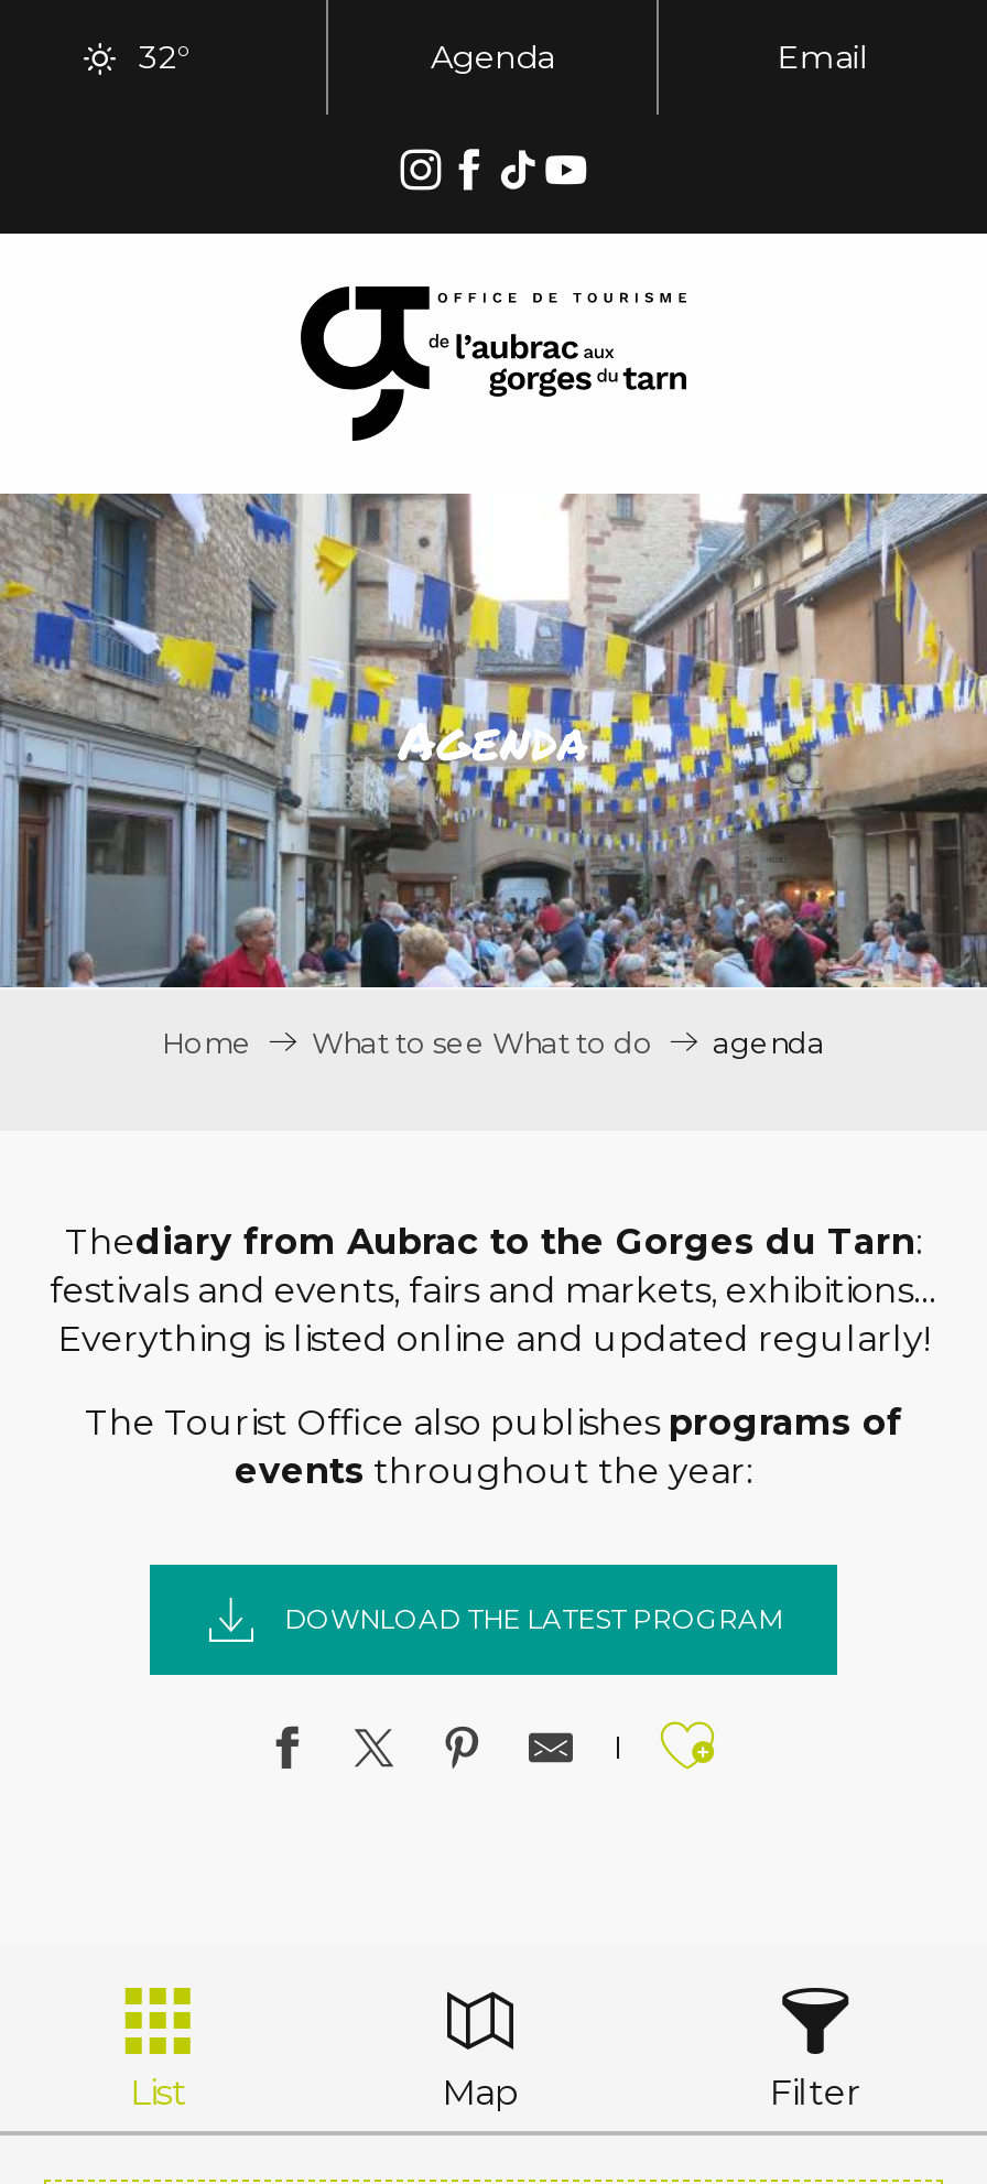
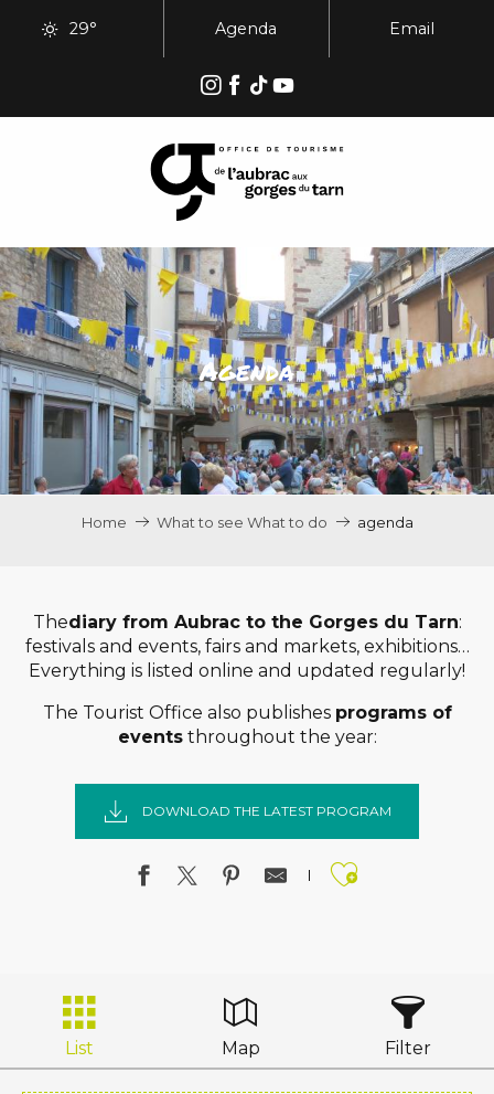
[139,37,192,77] 32° -> [69,19,97,38] 29°

